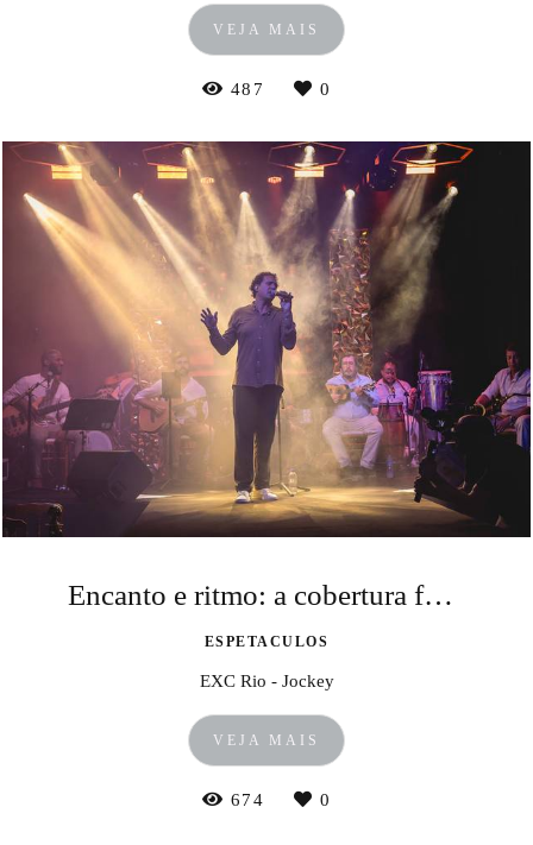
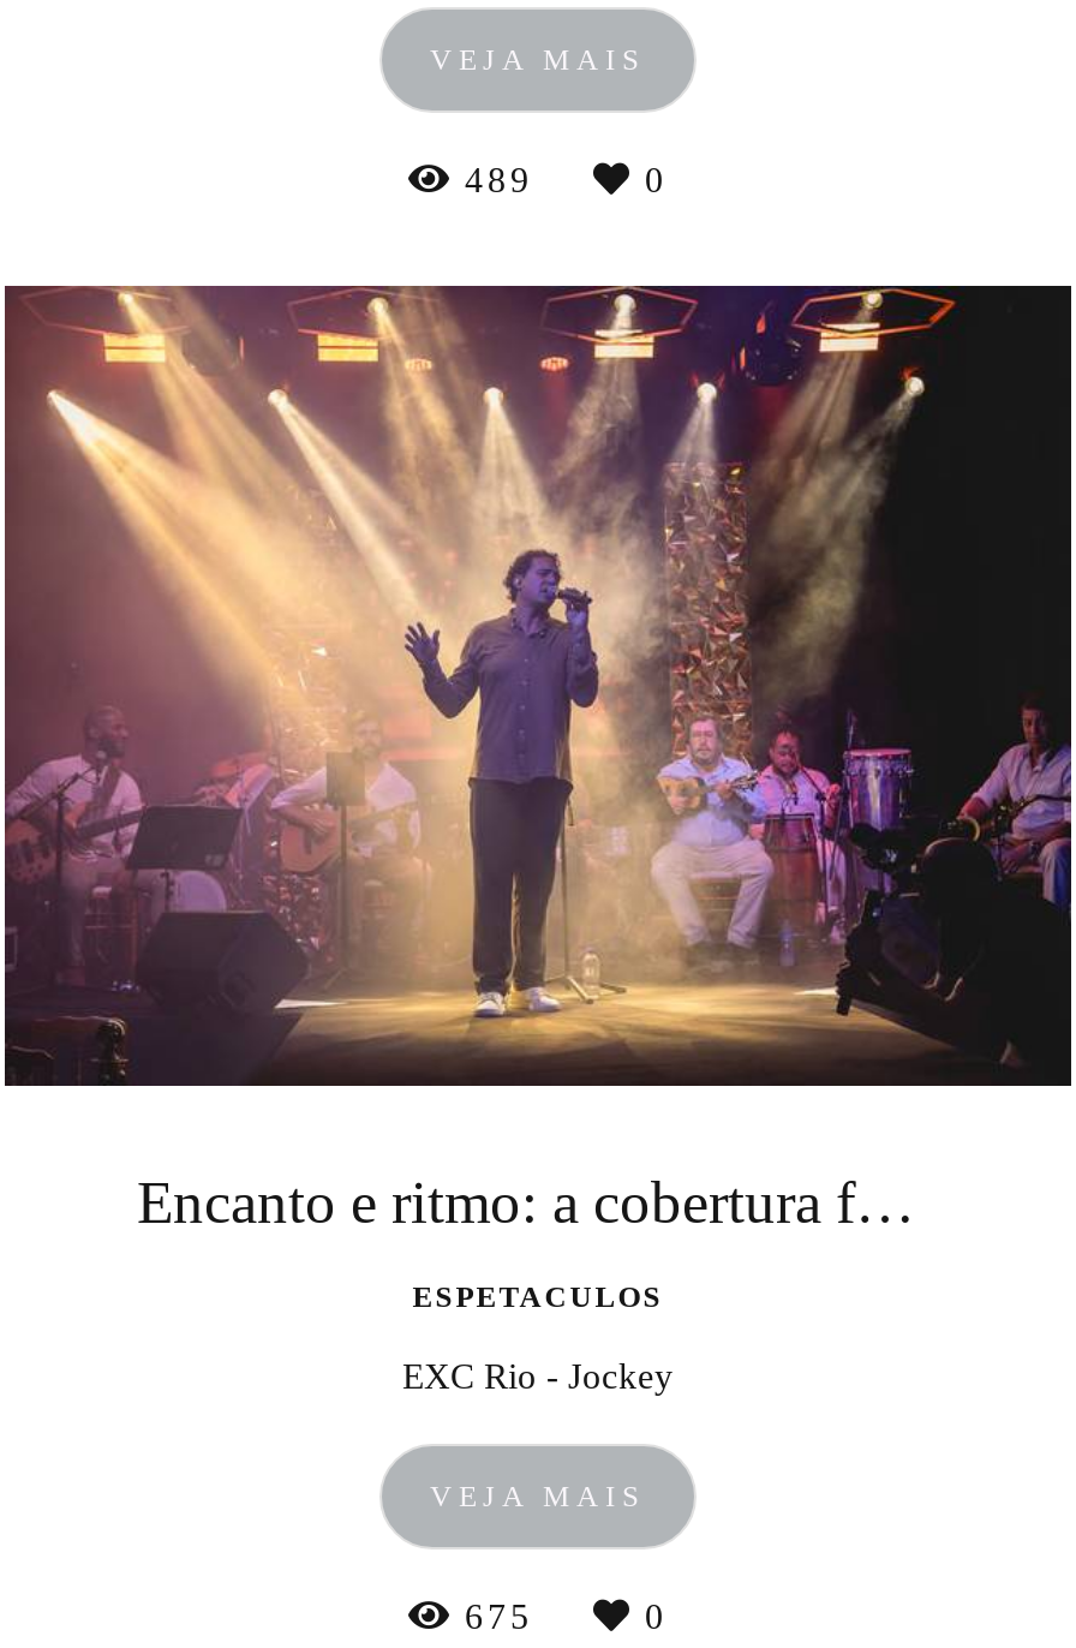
[230,80,264,99] 487 -> [465,162,533,200] 489
[230,791,264,810] 674 -> [465,1598,533,1637] 675

